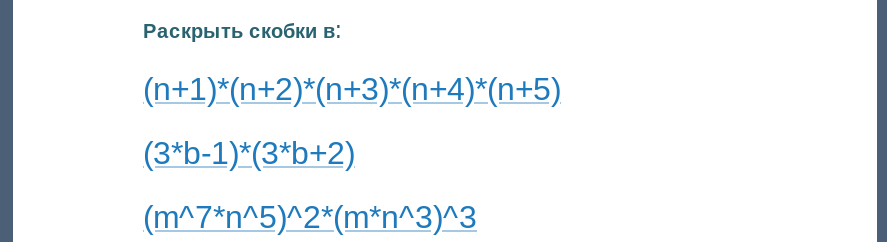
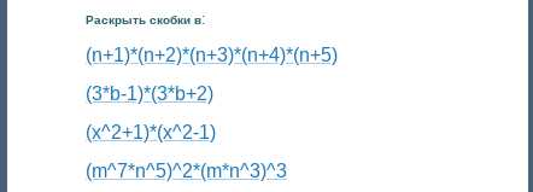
none -> [86,121,216,142] (x^2+1)*(x^2-1)

